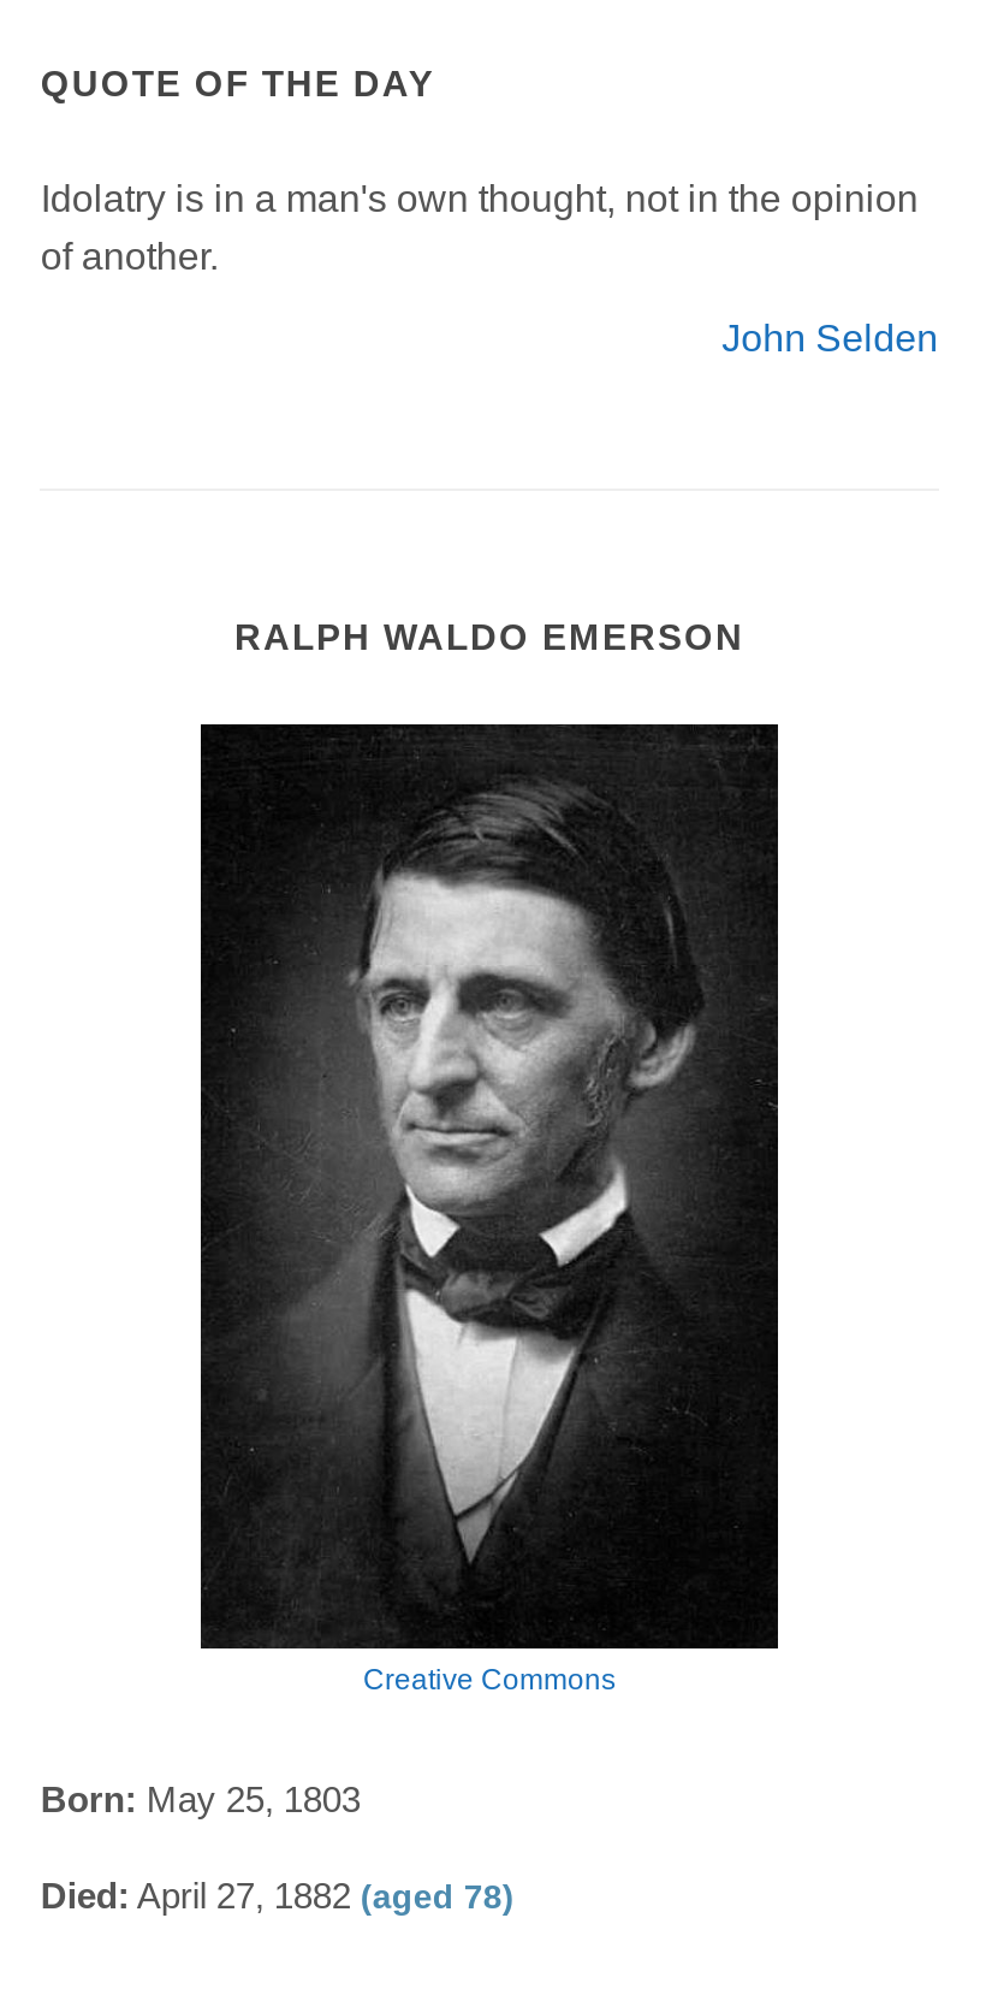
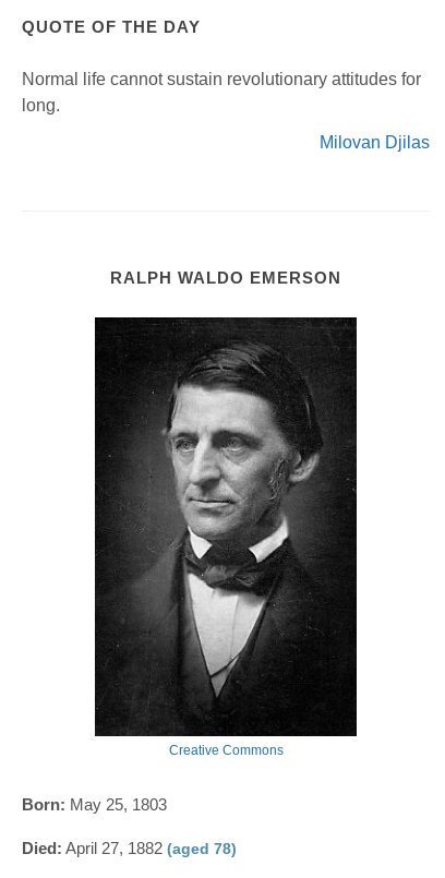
[41,177,918,276] Idolatry is in a man's own thought, not in the opinion | of another. -> [22,69,421,114] Normal life cannot sustain revolutionary attitudes for | long.
[722,317,938,358] John Selden -> [319,133,429,151] Milovan Djilas

